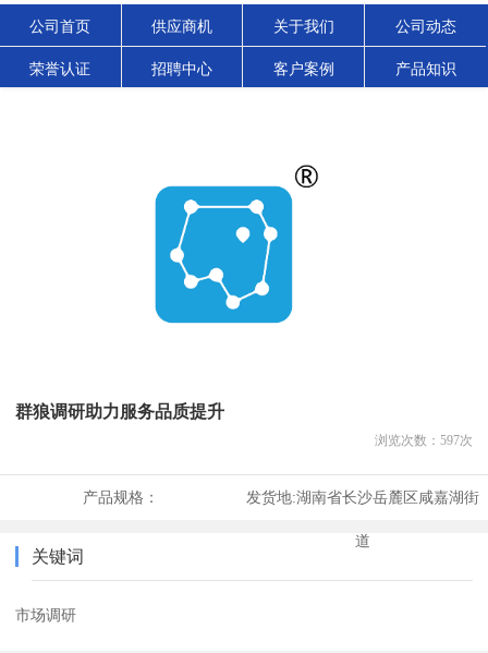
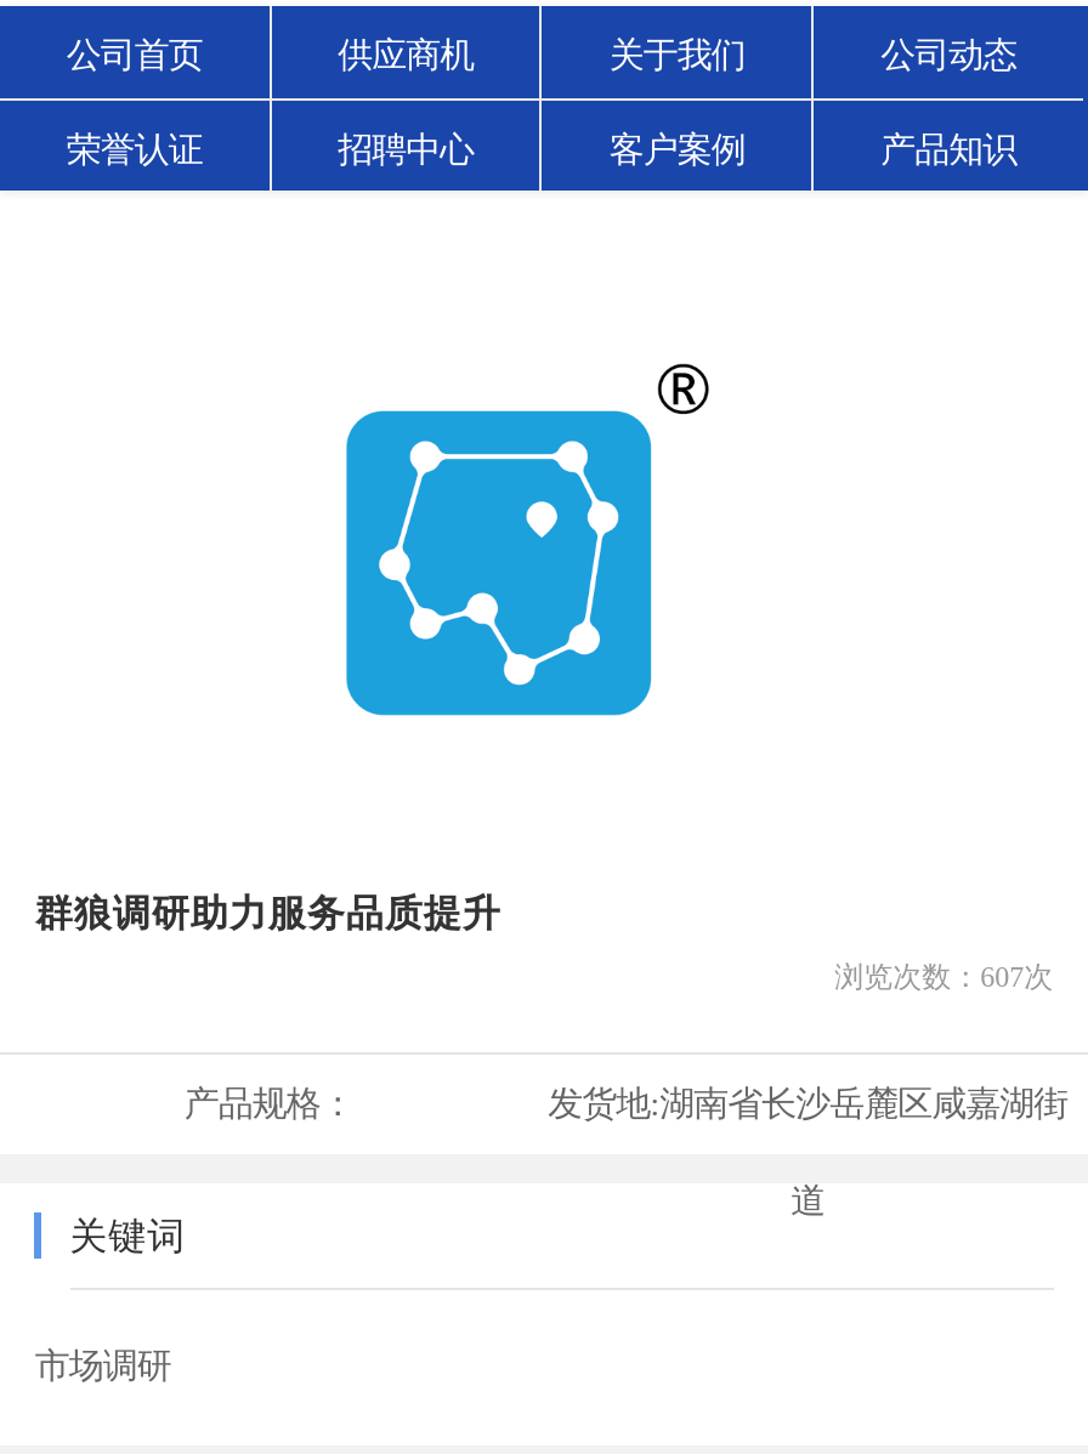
[374,433,472,448] 浏览次数：597次 -> [835,960,1053,994] 浏览次数：607次

